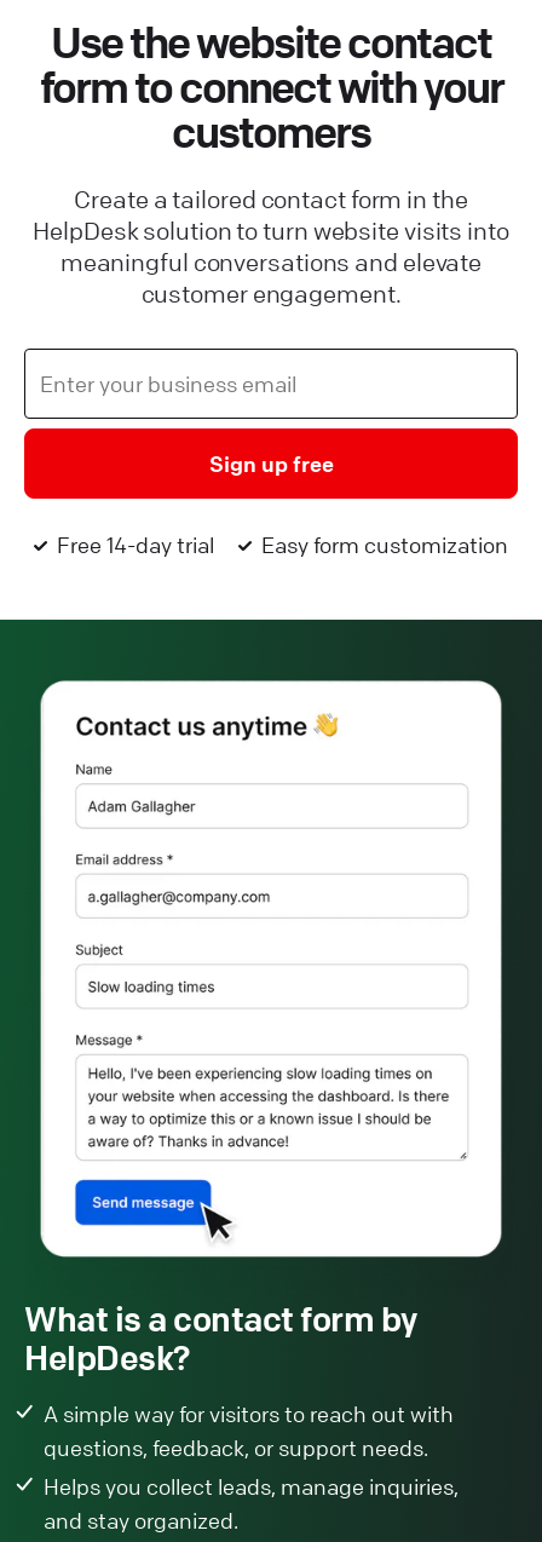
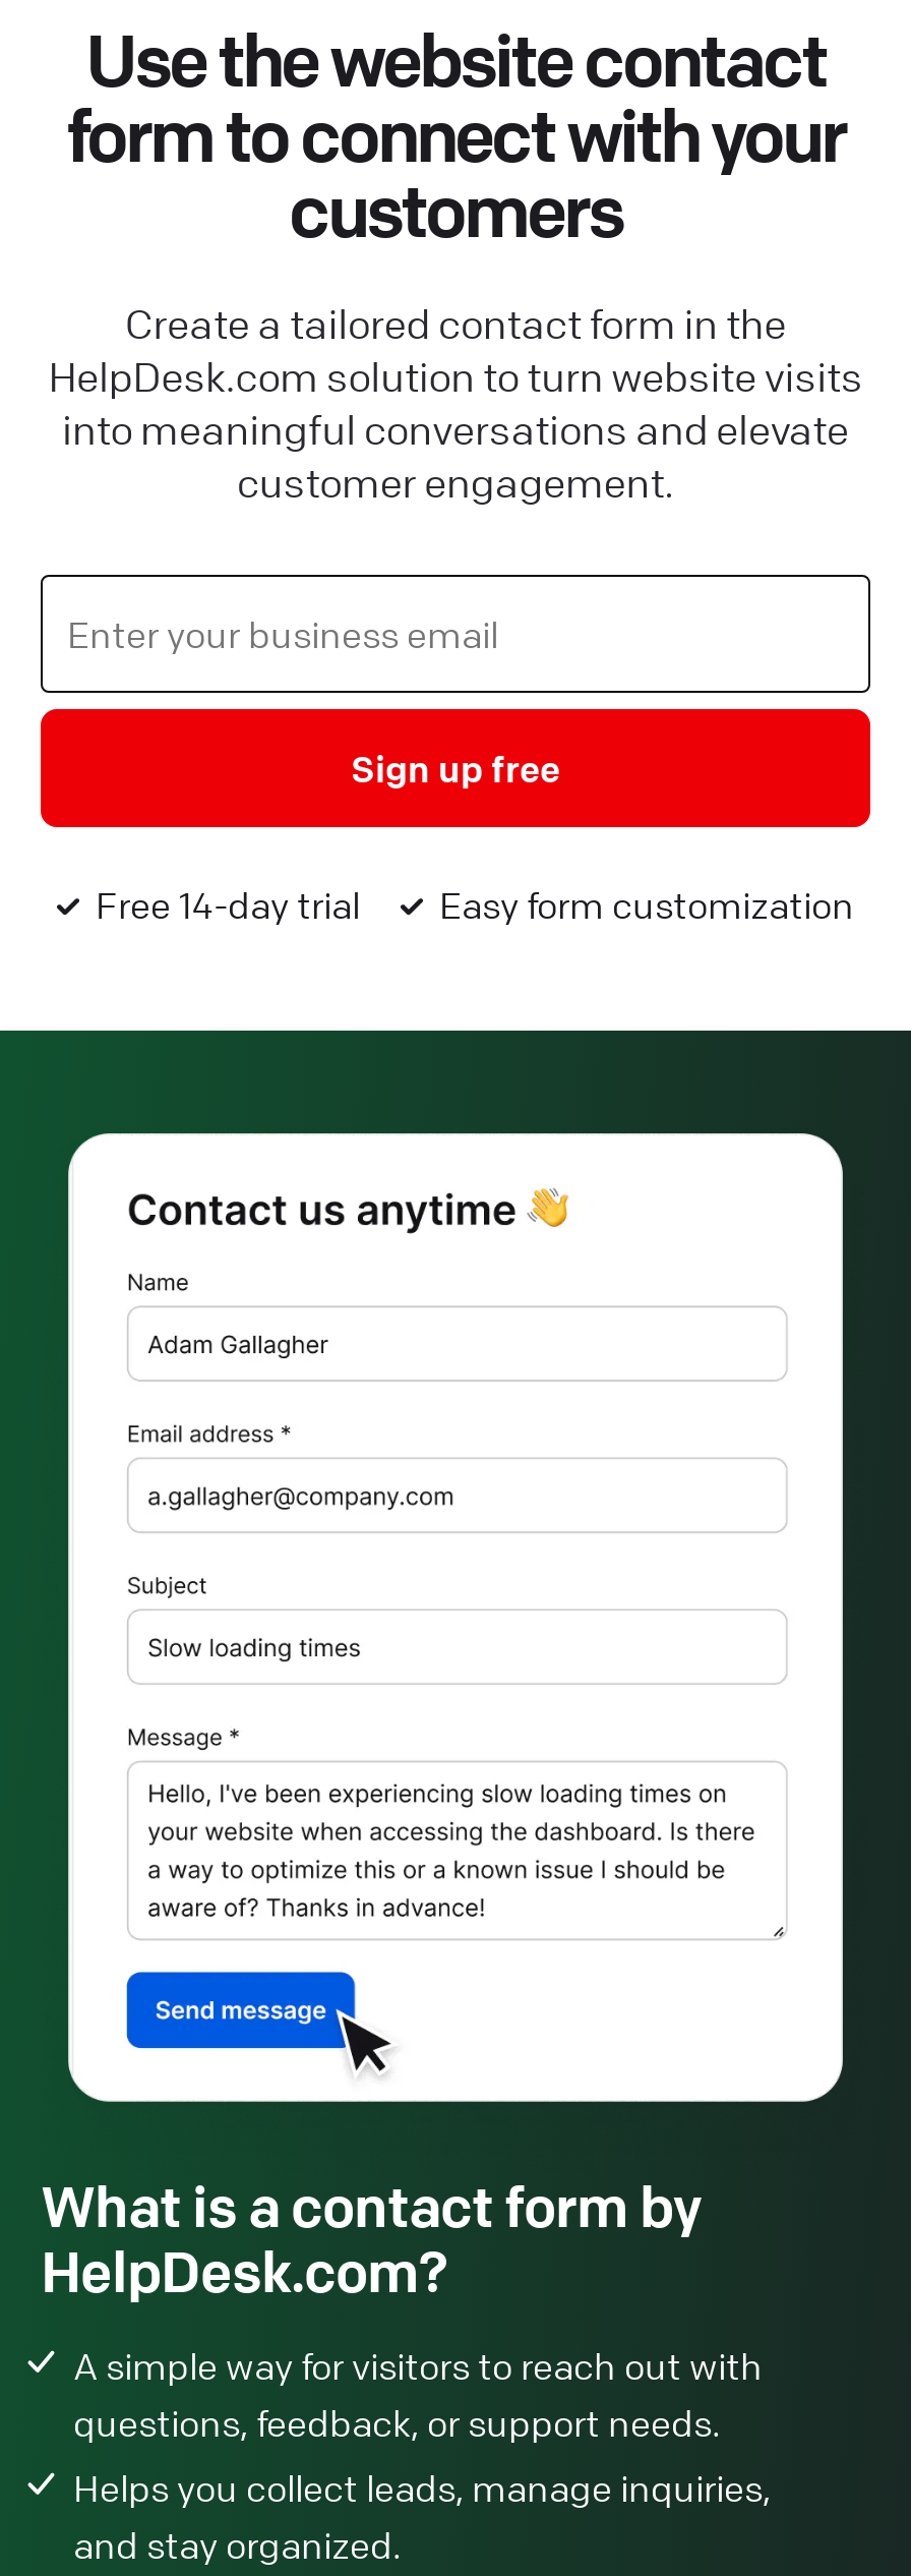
[33,215,509,277] HelpDesk solution to turn website visits into | meaningful conversations and elevate -> [48,351,863,455] HelpDesk.com solution to turn website visits | into meaningful conversations and elevate
[24,1337,189,1379] HelpDesk? -> [41,2236,446,2307] HelpDesk.com?

